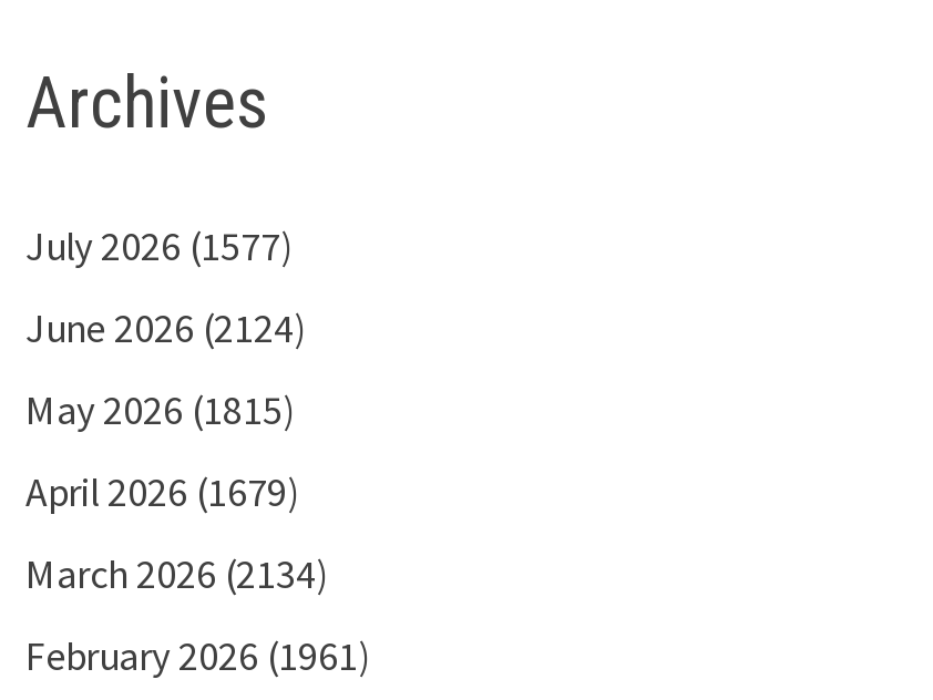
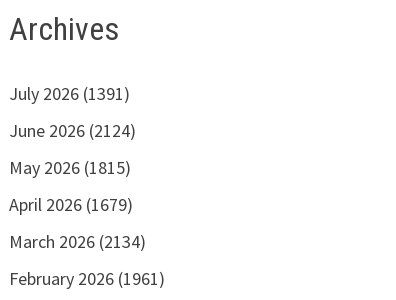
[25,220,293,271] July 2026 (1577) -> [9,82,130,105] July 2026 (1391)

